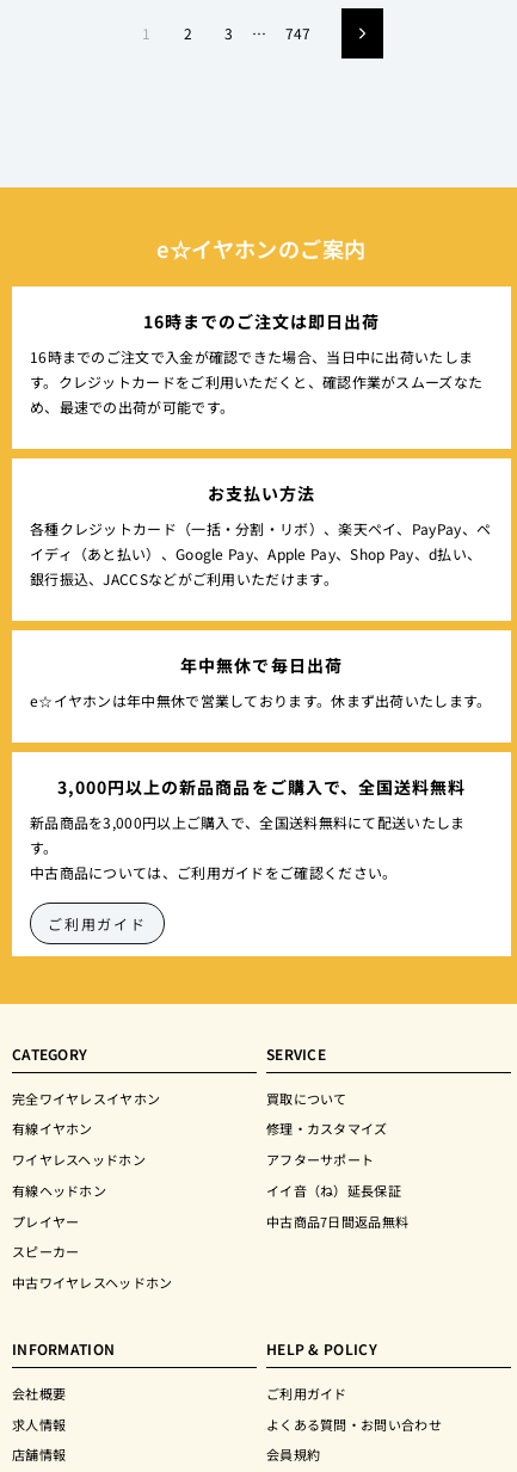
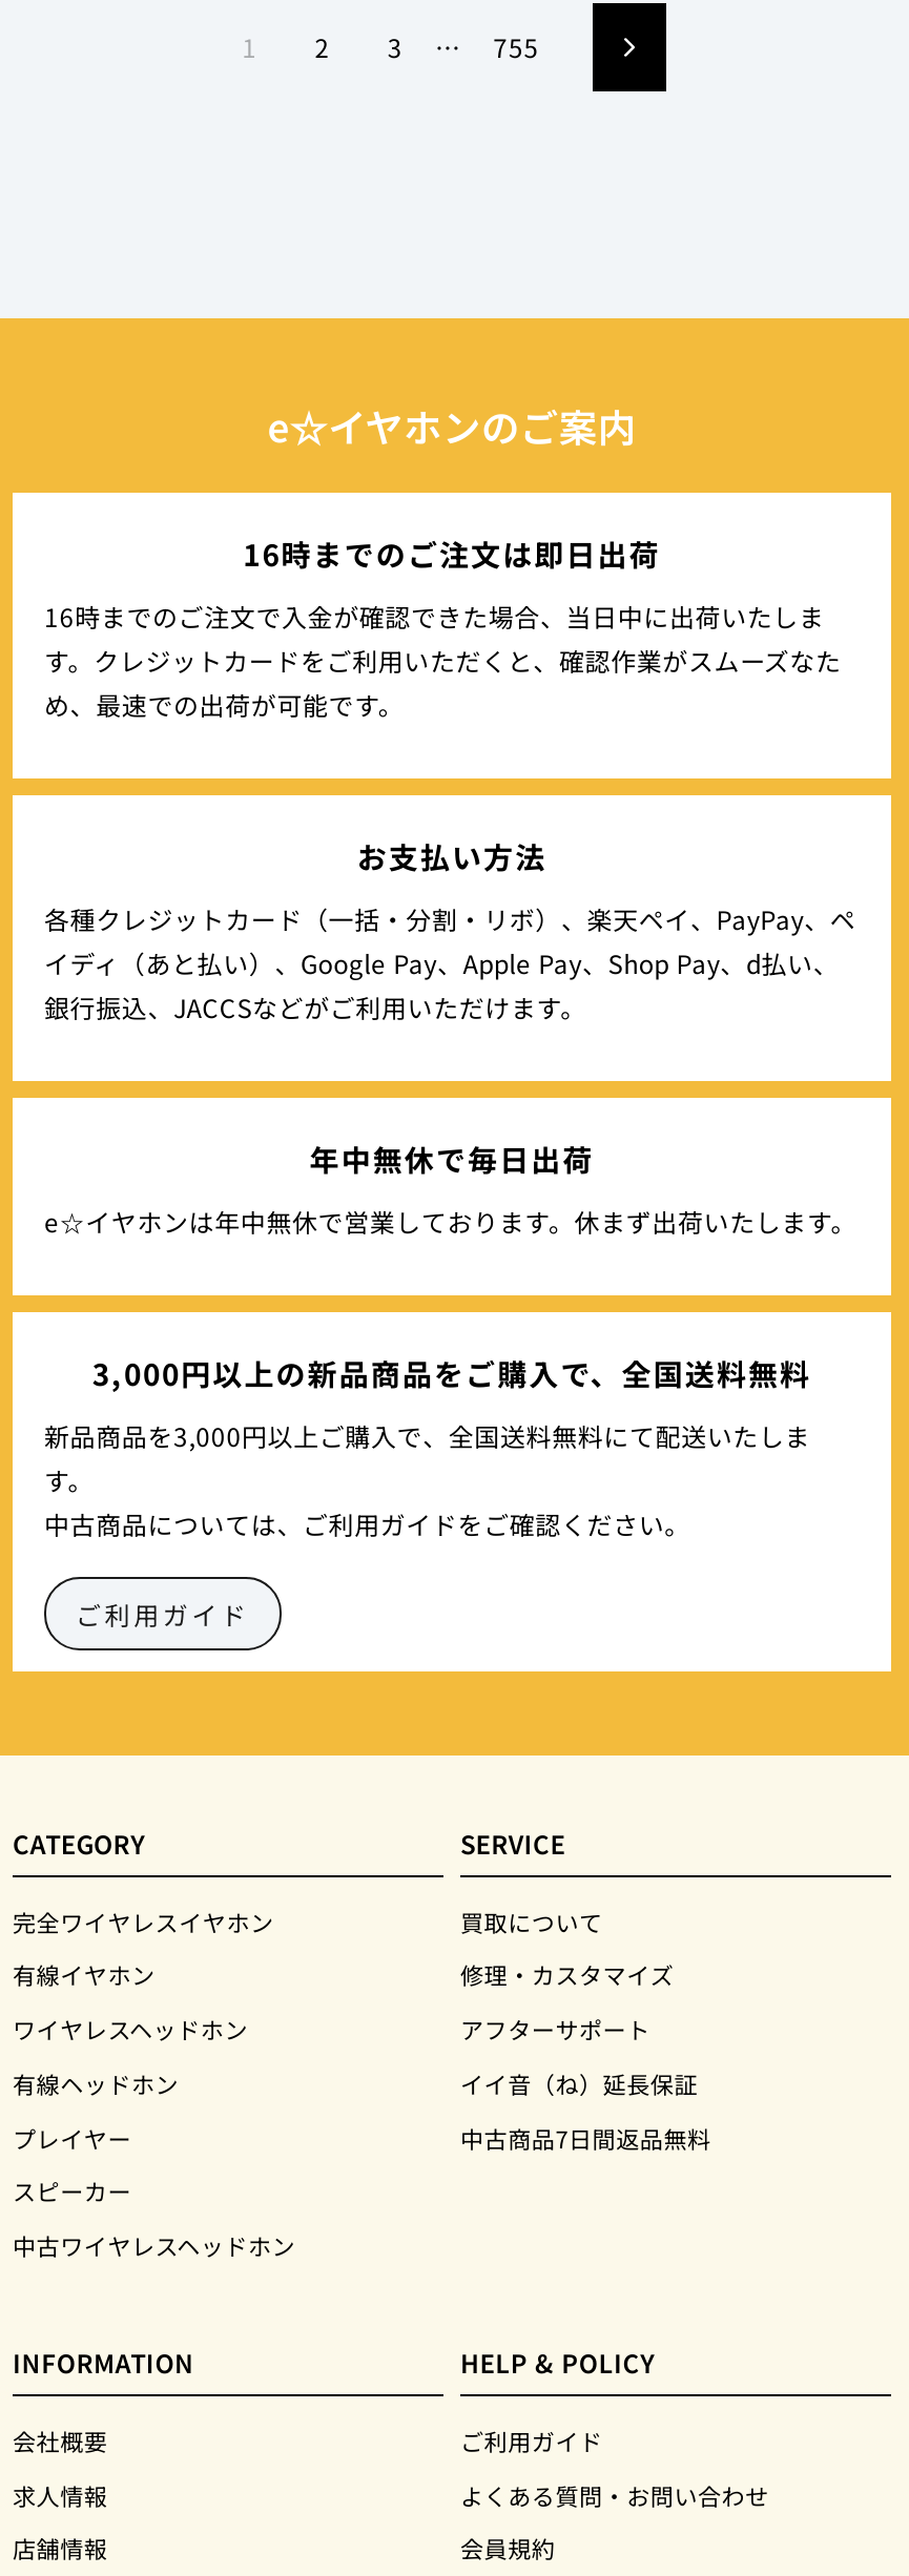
[285,23,311,43] 747 -> [493,28,539,64] 755

